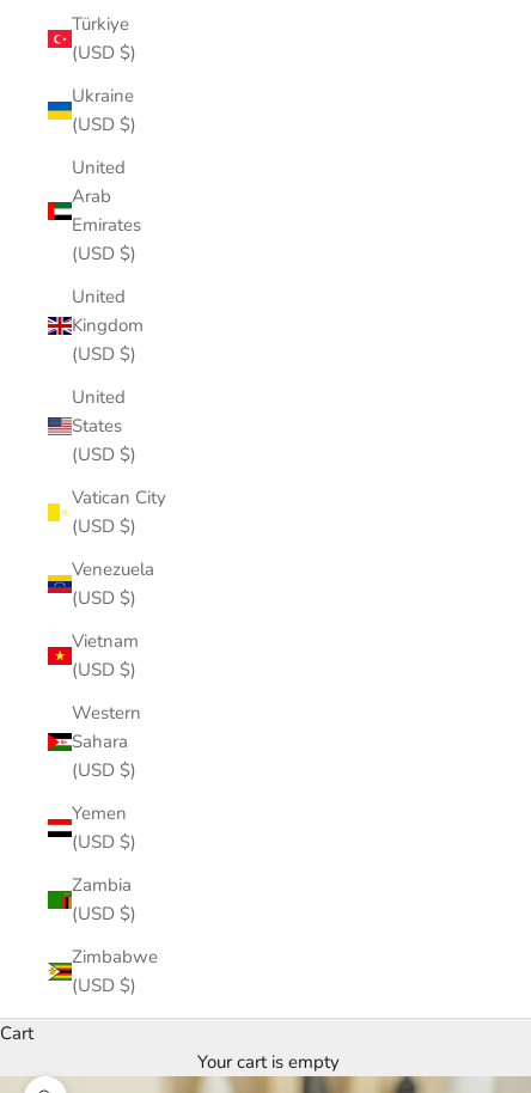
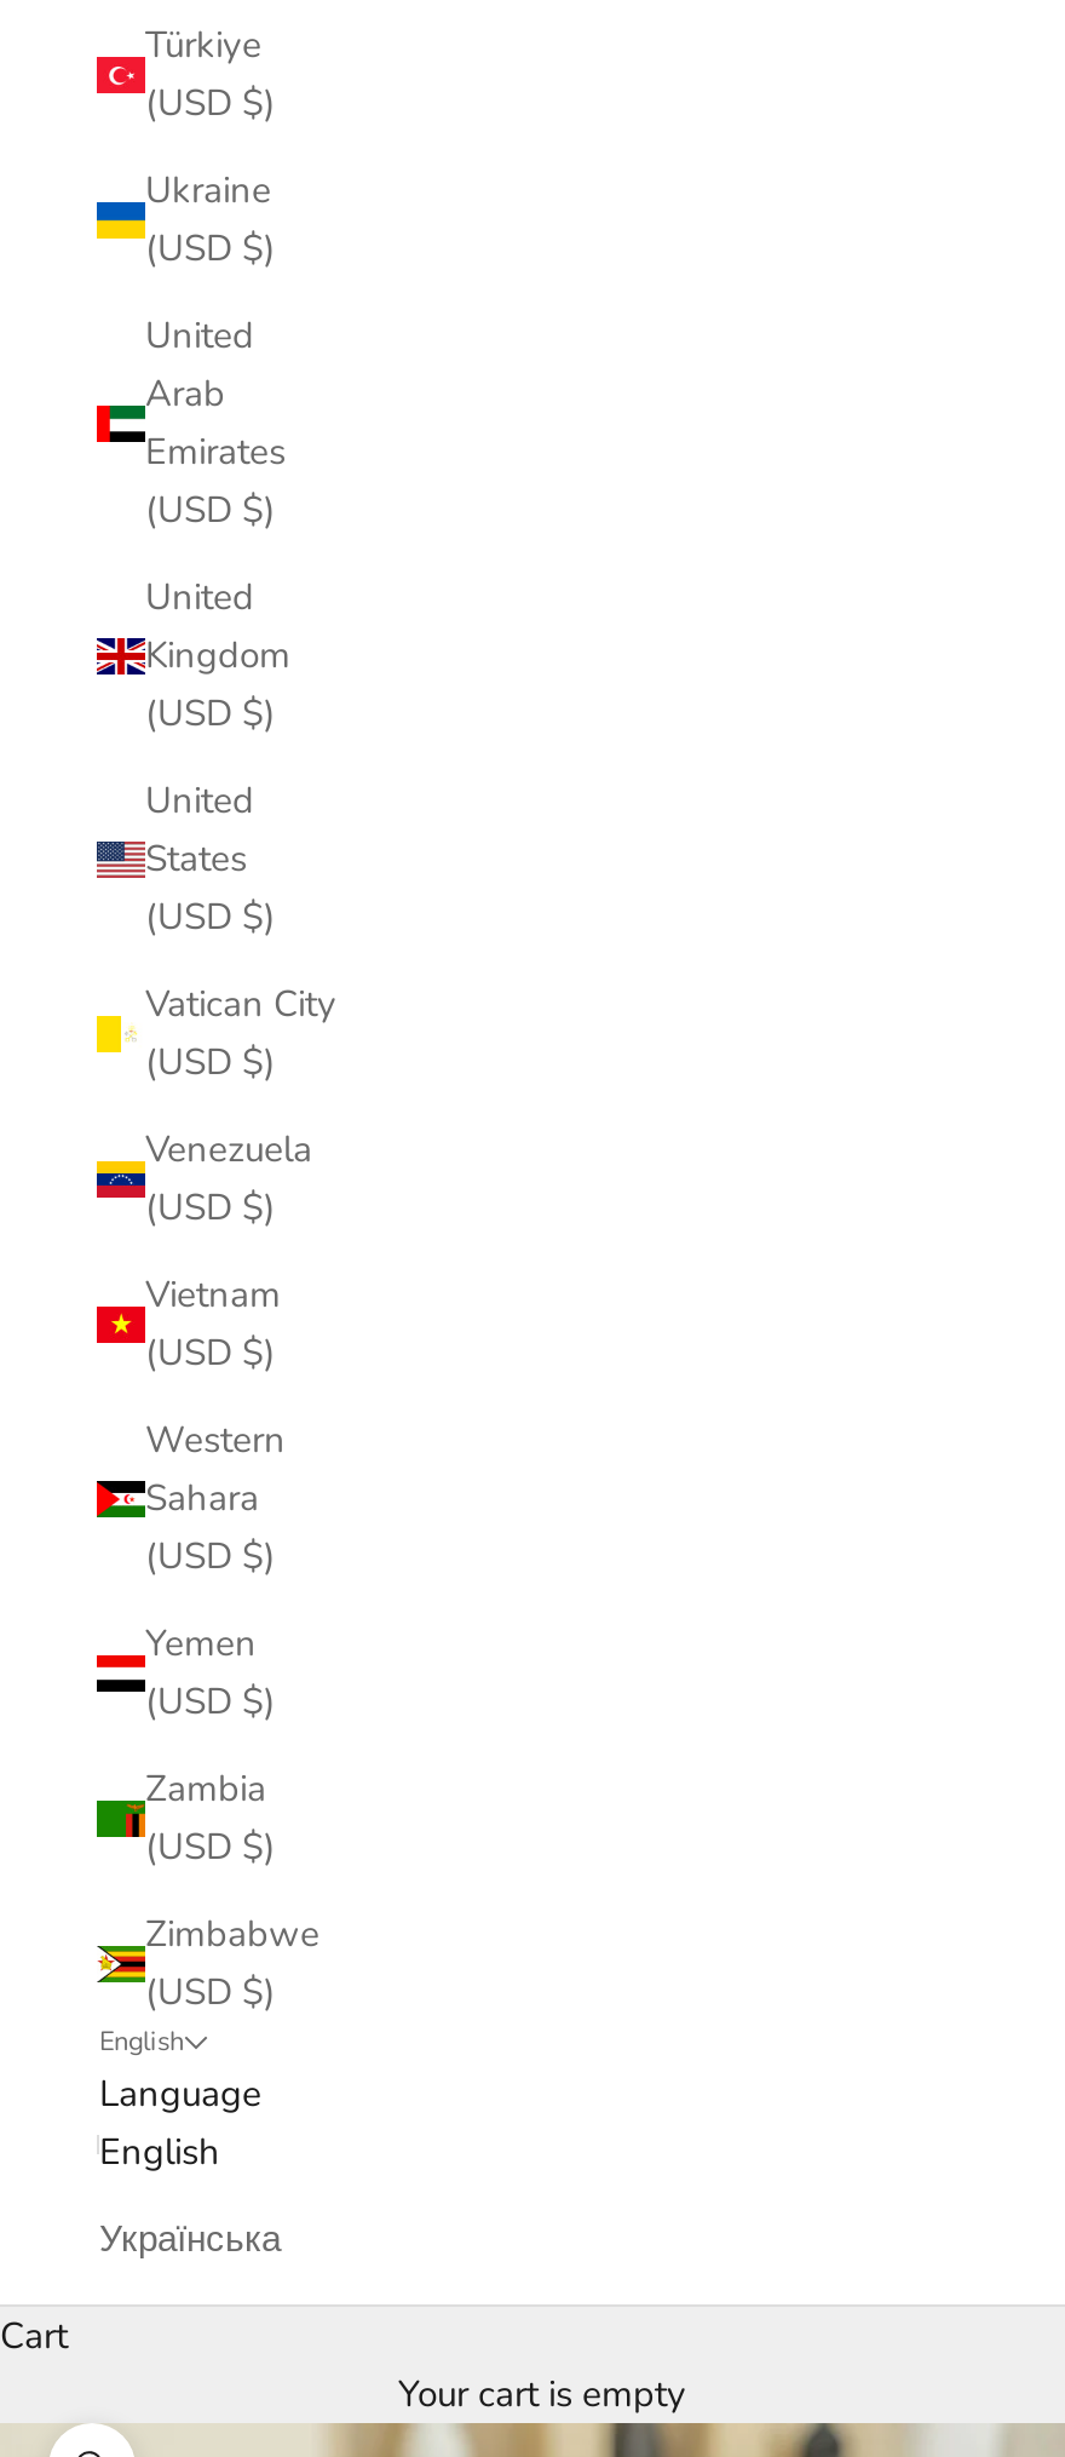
none -> [99,2023,281,2263] English | Language | English | Українська

